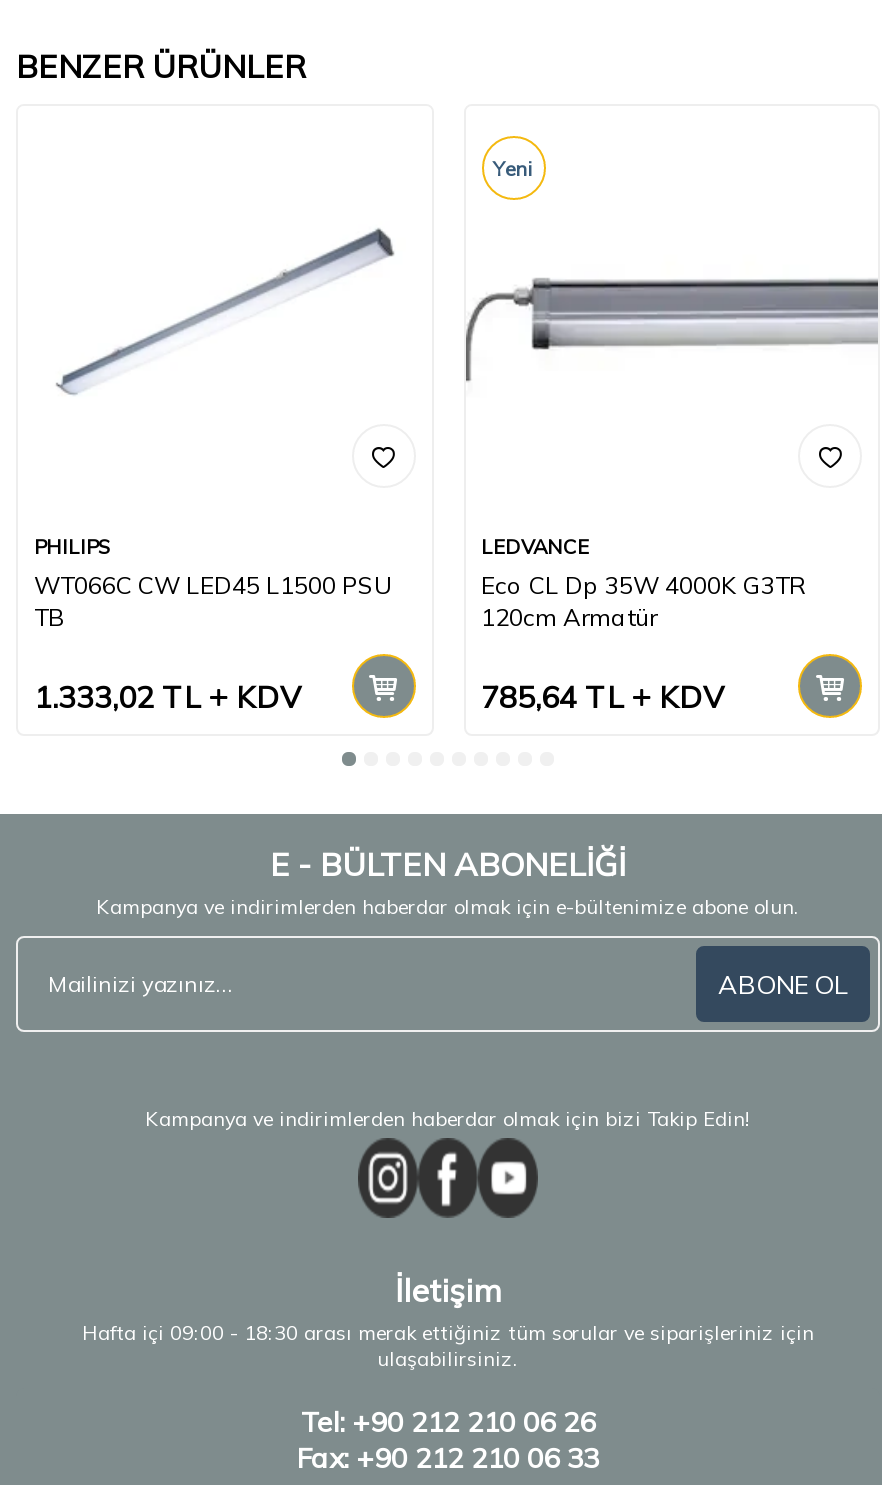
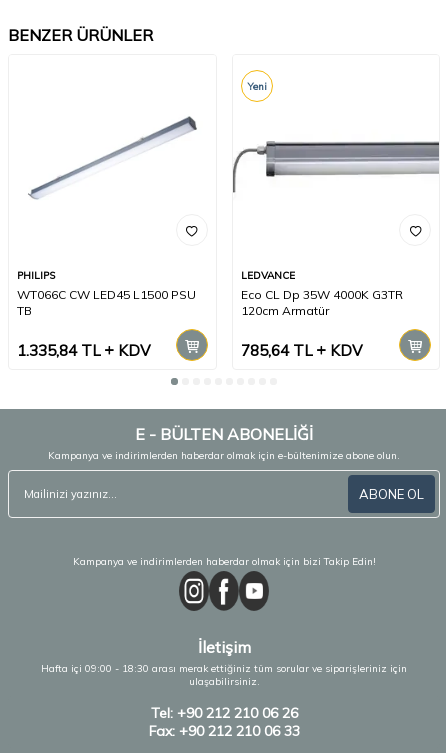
[34,678,300,716] 1.333,02 TL KDV -> [17,341,150,360] 1.335,84 TL KDV

